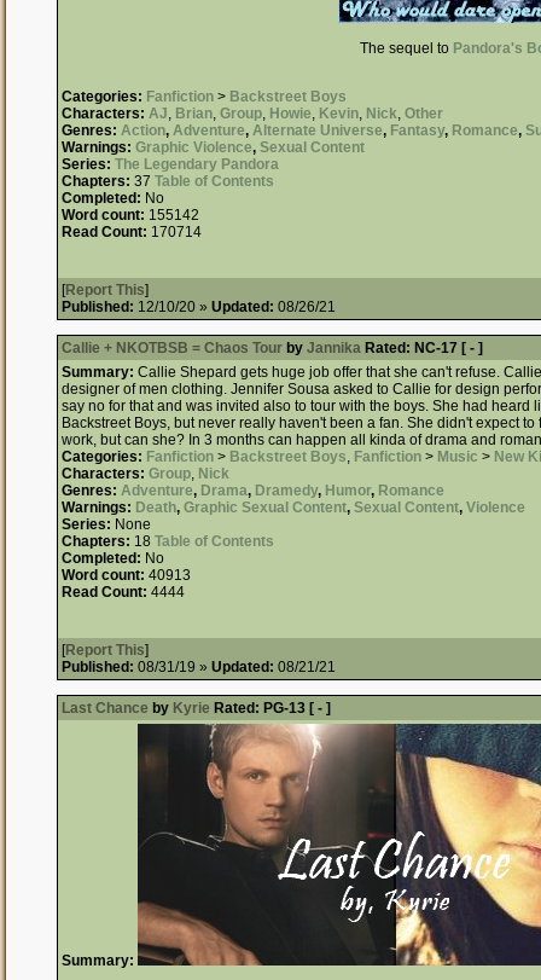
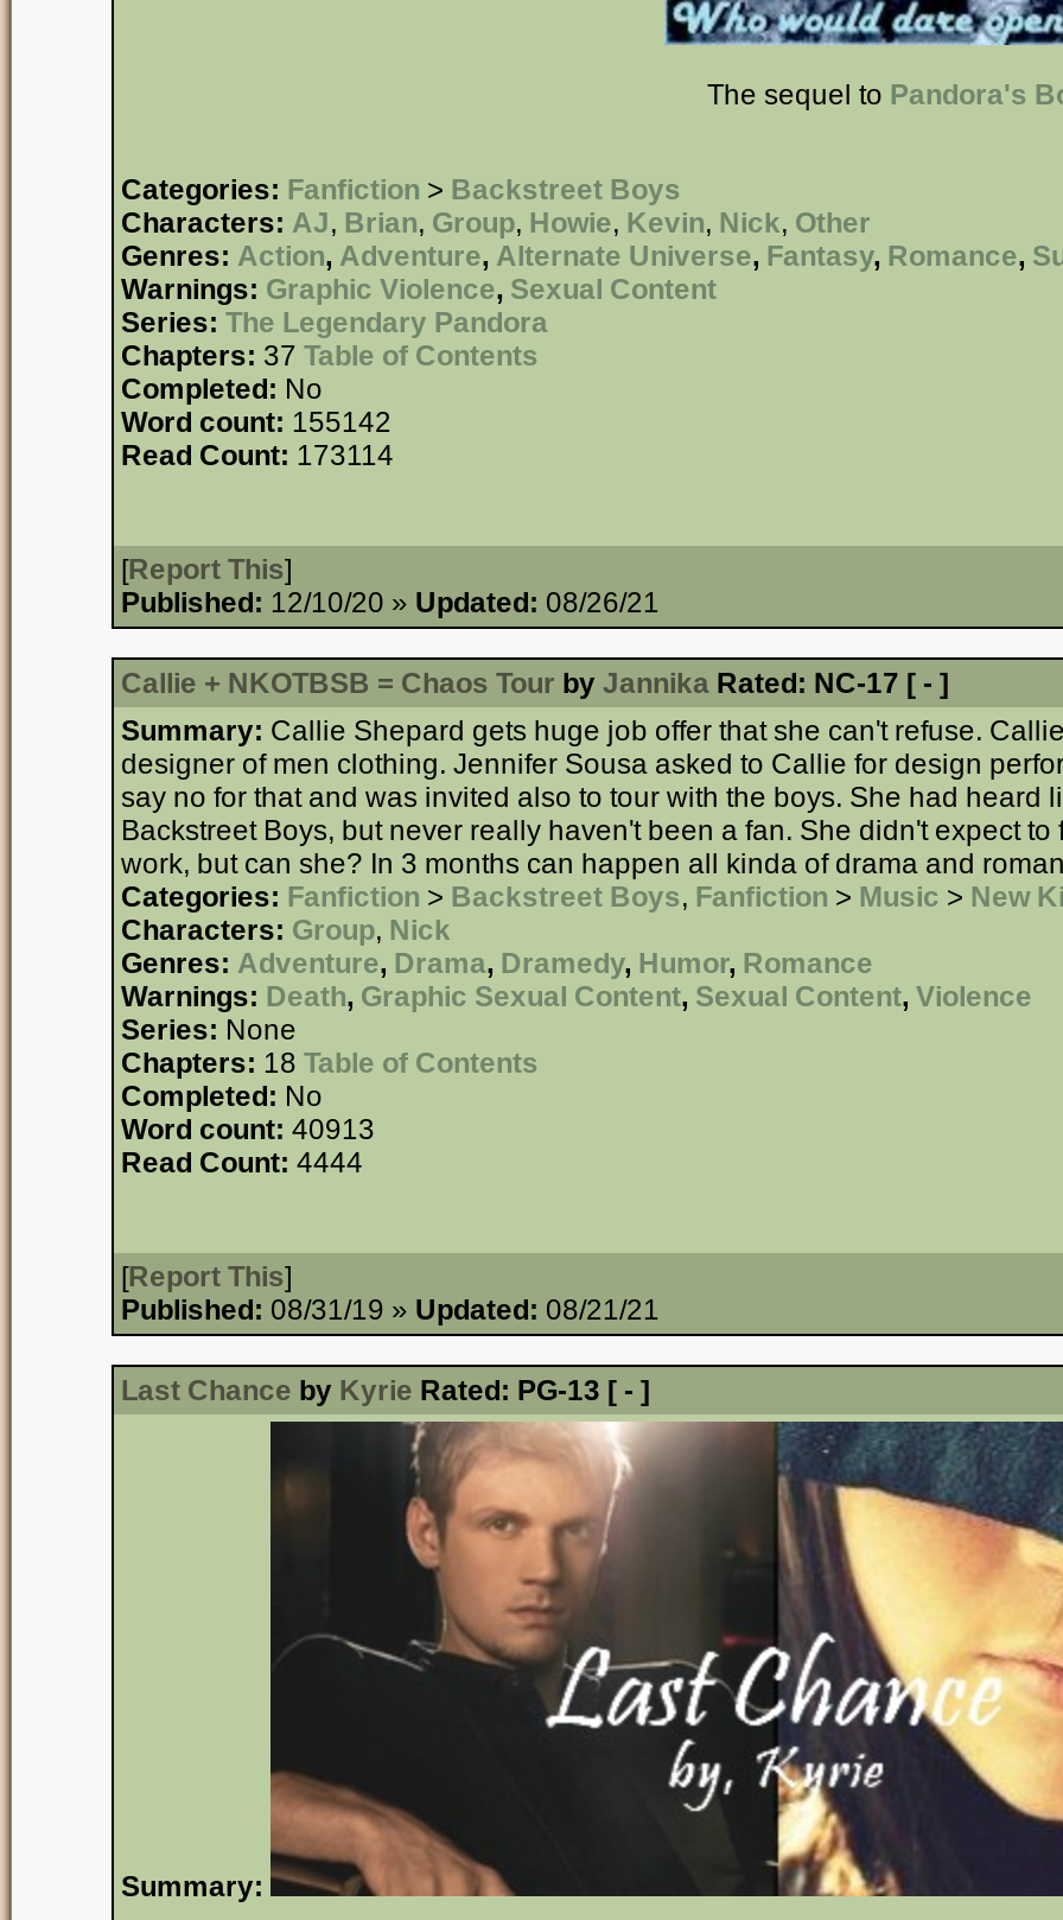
[62,224,202,240] Read Count: 170714 -> [121,439,394,472] Read Count: 173114

